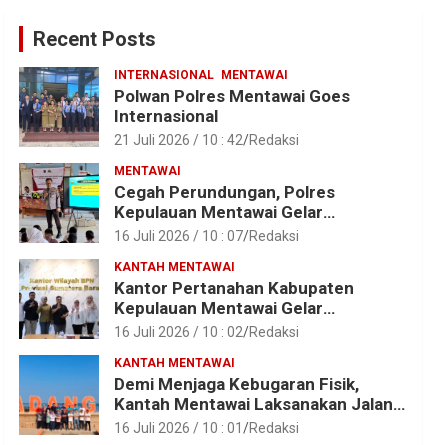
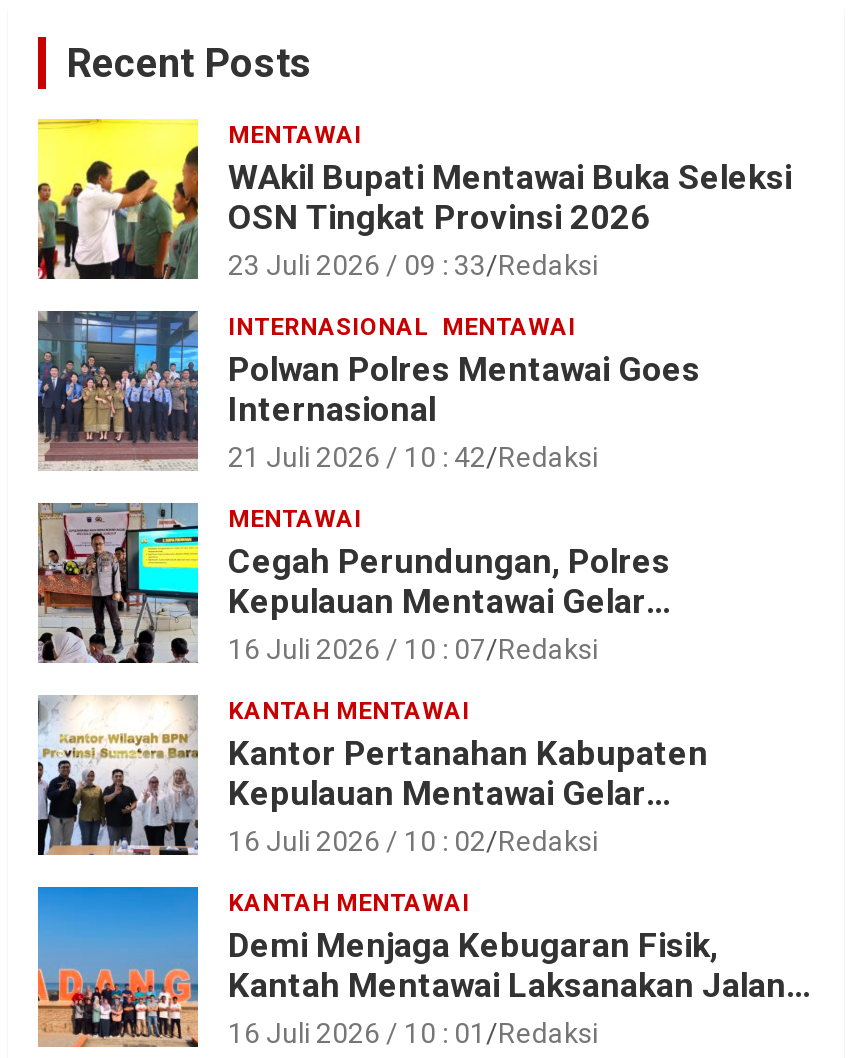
none -> [36,117,792,281] [image] | MENTAWAI | WAkil Bupati Mentawai Buka Seleksi | OSN Tingkat Provinsi 2026 | 23 Juli 2026 / 09 : 33 Redaksi

